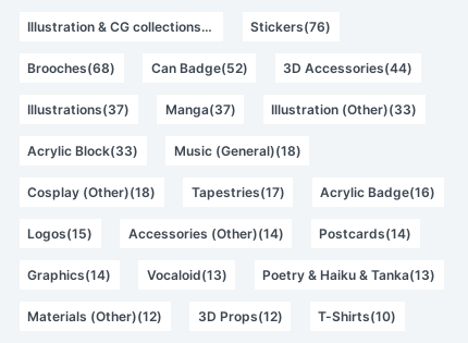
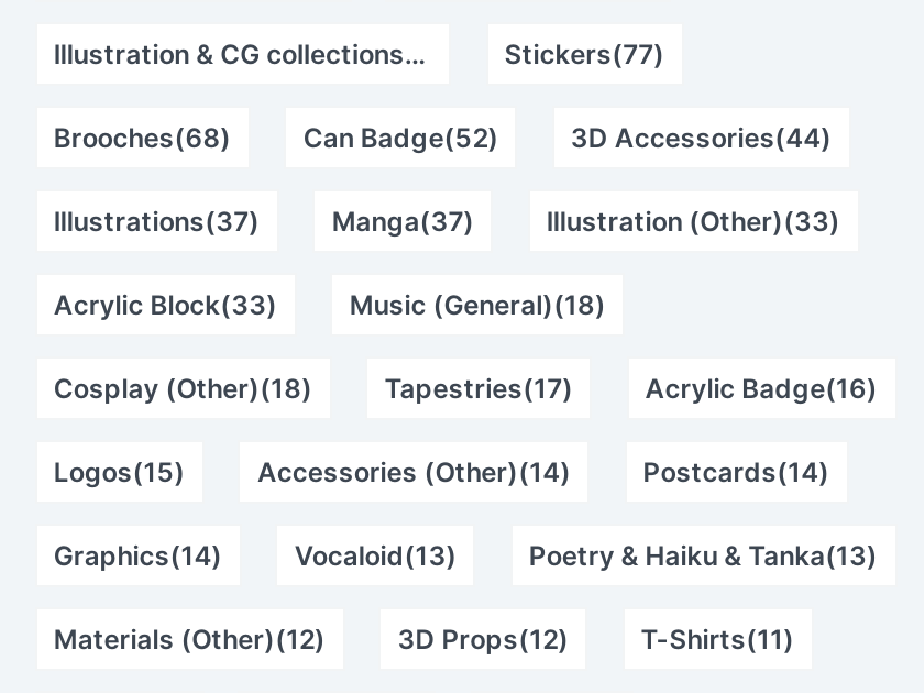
[251,18,331,34] Stickers(76) -> [504,36,665,69] Stickers(77)
[318,308,396,324] T-Shirts(10) -> [641,621,794,654] T-Shirts(11)

